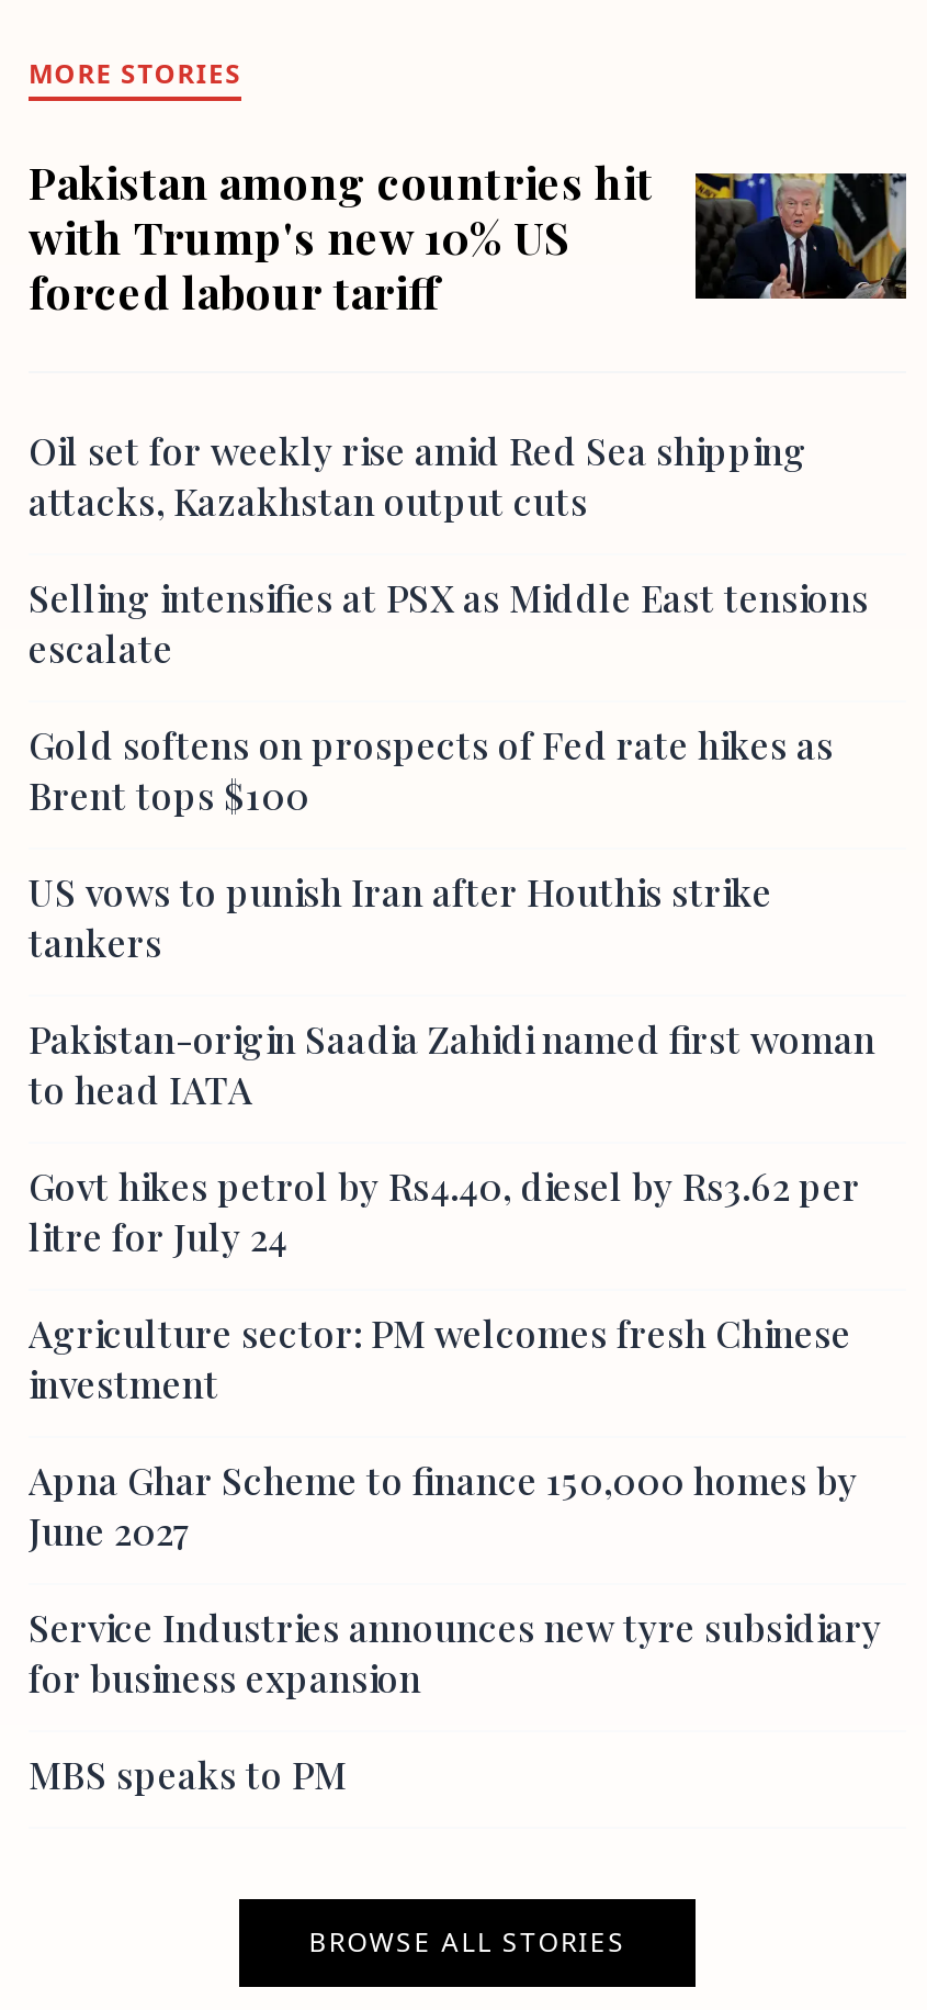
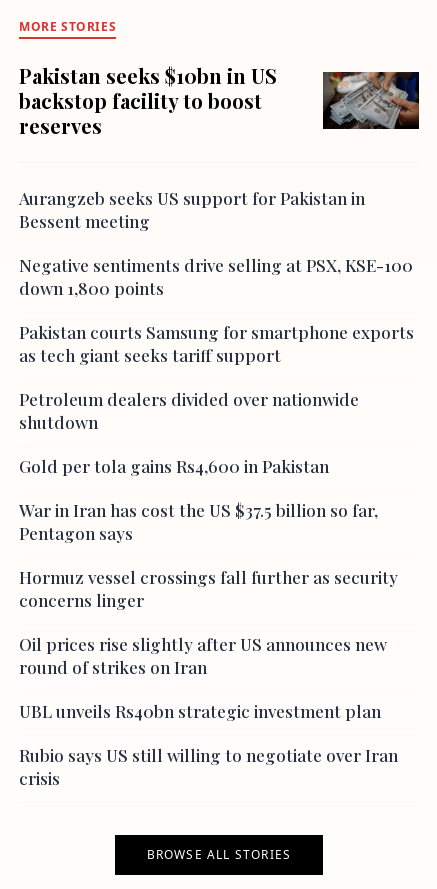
[29,151,654,321] Pakistan among countries hit | with Trump's new 10% US | forced labour tariff -> [19,62,277,139] Pakistan seeks $10bn in US | backstop facility to boost | reserves
[696,171,906,301] [image] -> [323,71,420,130] [image]
[29,426,807,525] Oil set for weekly rise amid Red Sea shipping | attacks, Kazakhstan output cuts -> [19,187,365,232] Aurangzeb seeks US support for Pakistan in | Bessent meeting
[29,573,869,672] Selling intensifies at PSX as Middle East tensions | escalate -> [19,254,413,299] Negative sentiments drive selling at PSX, KSE-100 | down 1,800 points
[29,720,834,819] Gold softens on prospects of Fed rate hikes as | Brent tops $100 -> [19,321,414,366] Pakistan courts Samsung for smartphone exports | as tech giant seeks tariff support
[29,867,772,966] US vows to punish Iran after Houthis strike | tankers -> [19,388,359,433] Petroleum dealers divided over nationwide | shutdown
[29,1014,875,1113] Pakistan-origin Saadia Zahidi named first woman | to head IATA -> [19,455,329,477] Gold per tola gains Rs4,600 in Pakistan
[29,1161,860,1260] Govt hikes petrol by Rs4.40, diesel by Rs3.62 per | litre for July 24 -> [19,499,378,544] War in Iran has cost the US $37.5 billion so far, | Pentagon says
[29,1309,851,1407] Agriculture sector: PM welcomes fresh Chinese | investment -> [19,566,398,611] Hormuz vessel crossings fall further as security | concerns linger
[29,1456,858,1554] Apna Ghar Scheme to finance 150,000 homes by | June 2027 -> [19,633,387,678] Oil prices rise slightly after US announces new | round of strikes on Iran
[29,1603,882,1702] Service Industries announces new tyre subsidiary | for business expansion -> [19,700,381,722] UBL unveils Rs40bn strategic investment plan
[29,1750,347,1798] MBS speaks to PM -> [19,744,398,789] Rubio says US still willing to negotiate over Iran | crisis

